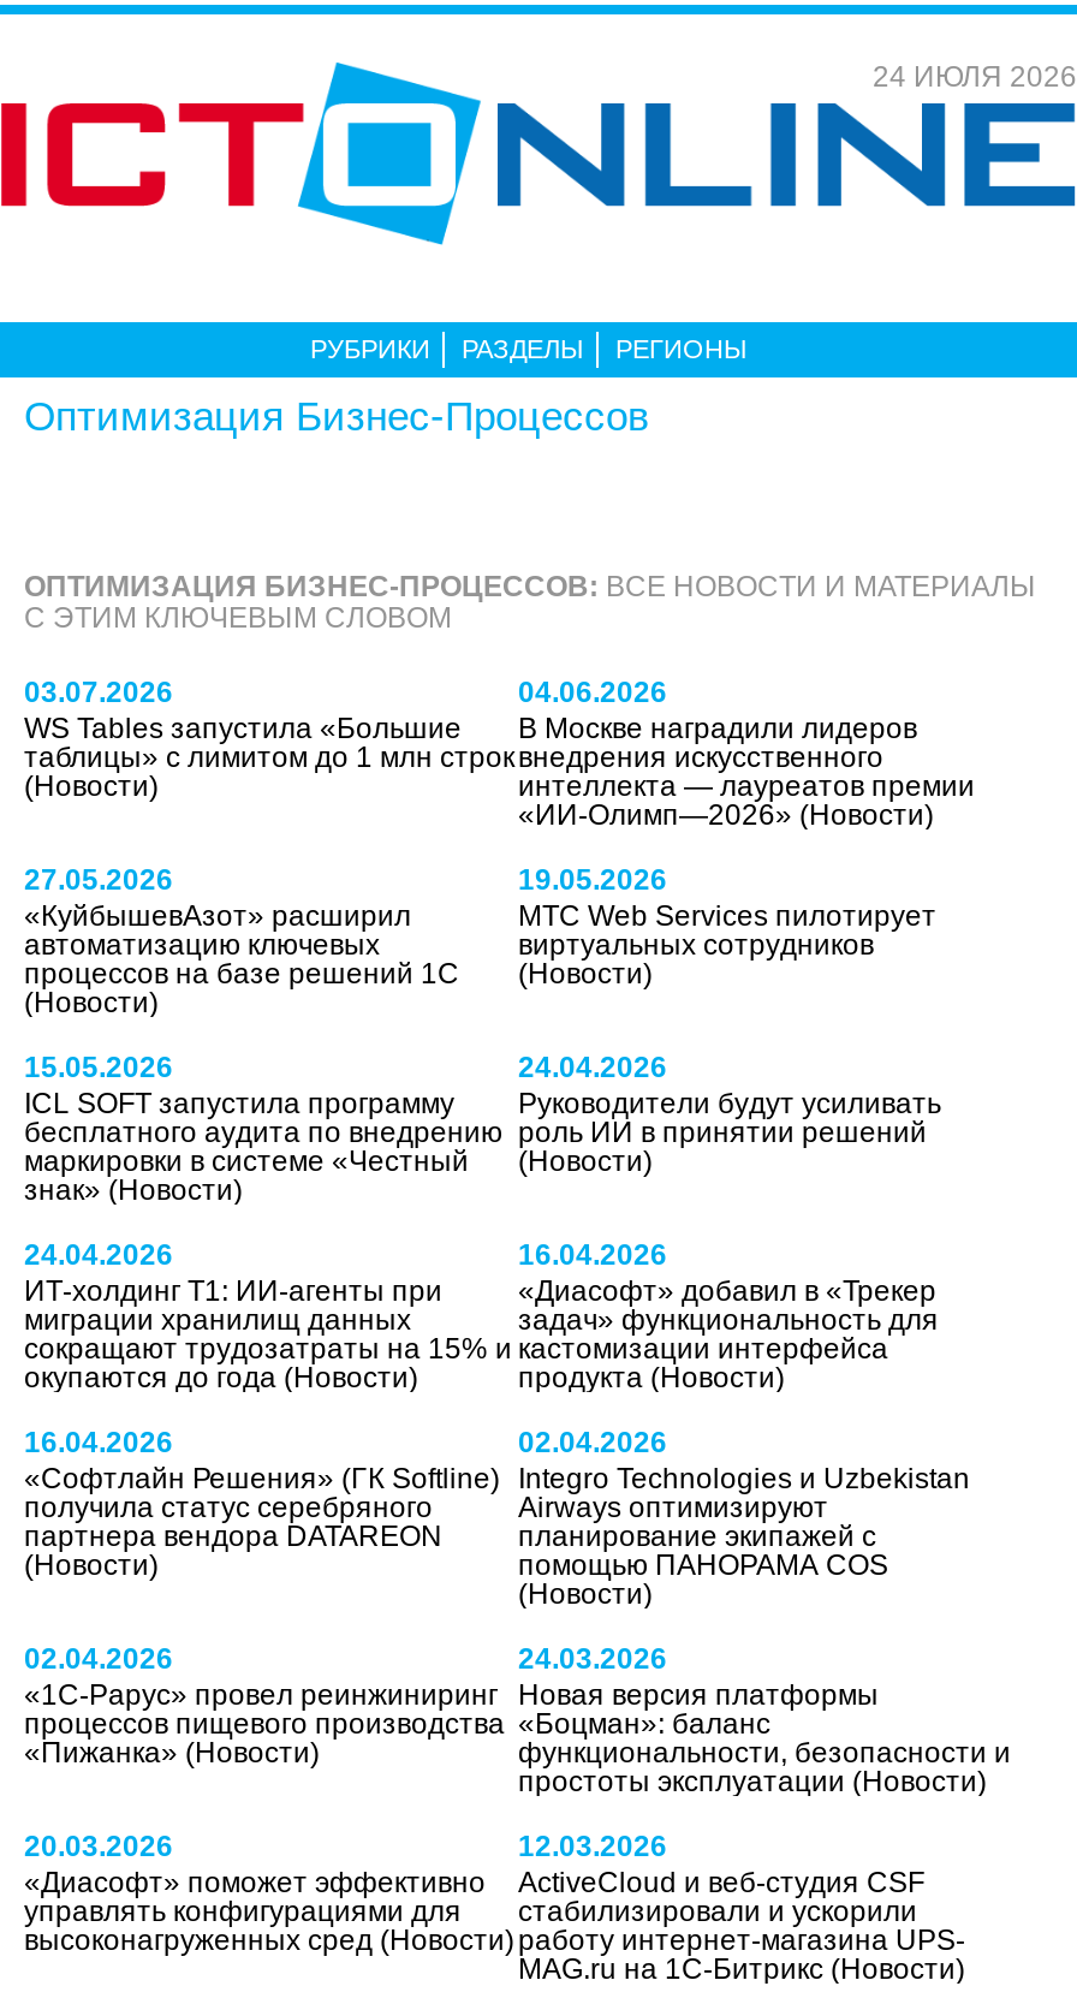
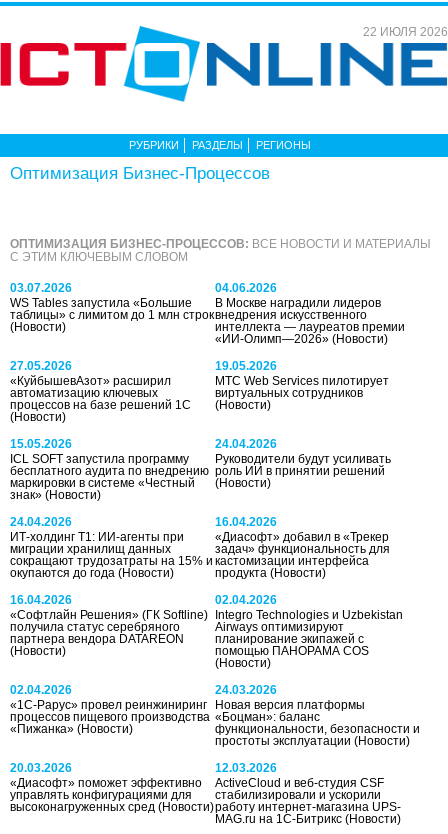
[873,60,1077,94] 24 ИЮЛЯ 2026 -> [363,25,448,39] 22 ИЮЛЯ 2026

